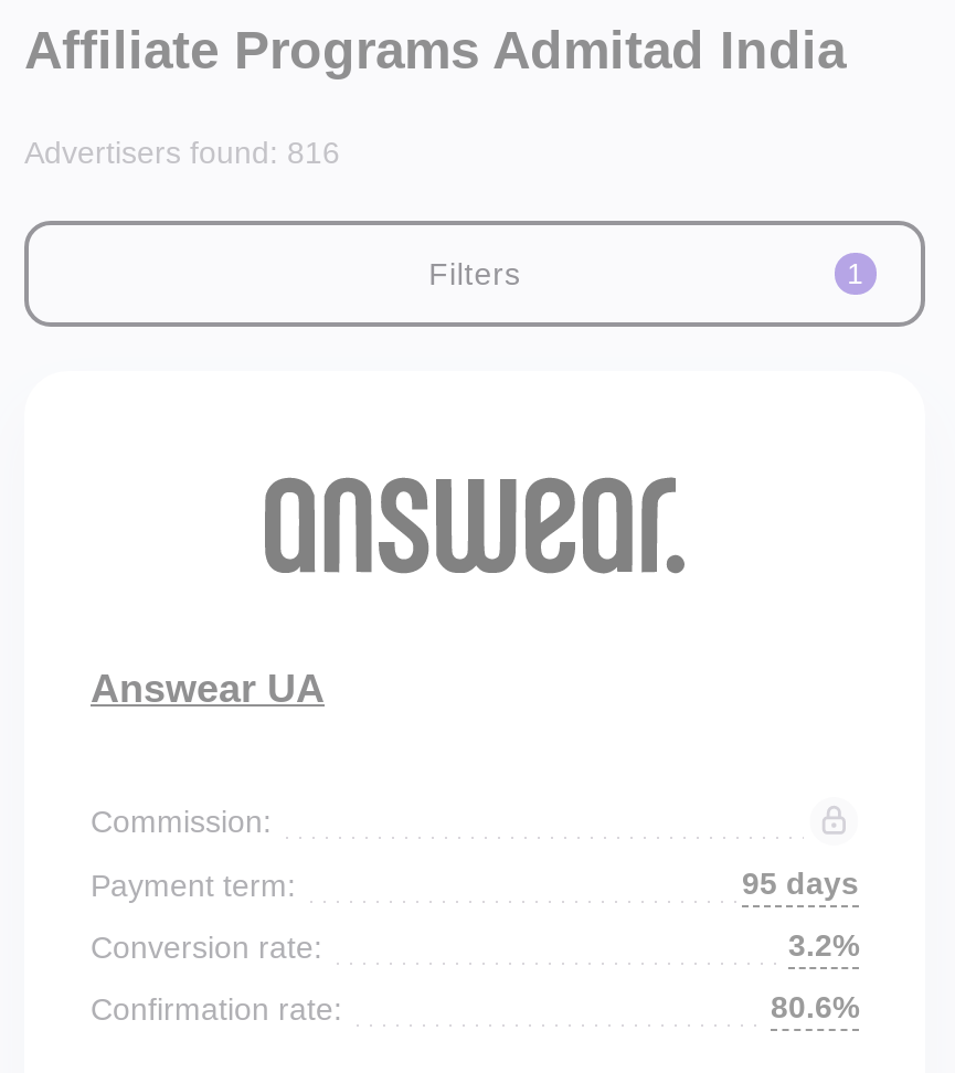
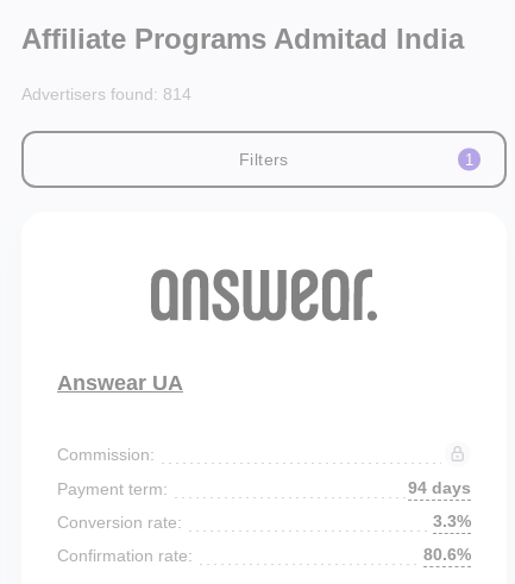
[24,135,340,170] Advertisers found: 816 -> [21,84,191,103] Advertisers found: 814
[742,865,859,901] 95 days -> [408,478,471,497] 94 days
[788,927,859,963] 3.2% -> [433,511,471,530] 3.3%

